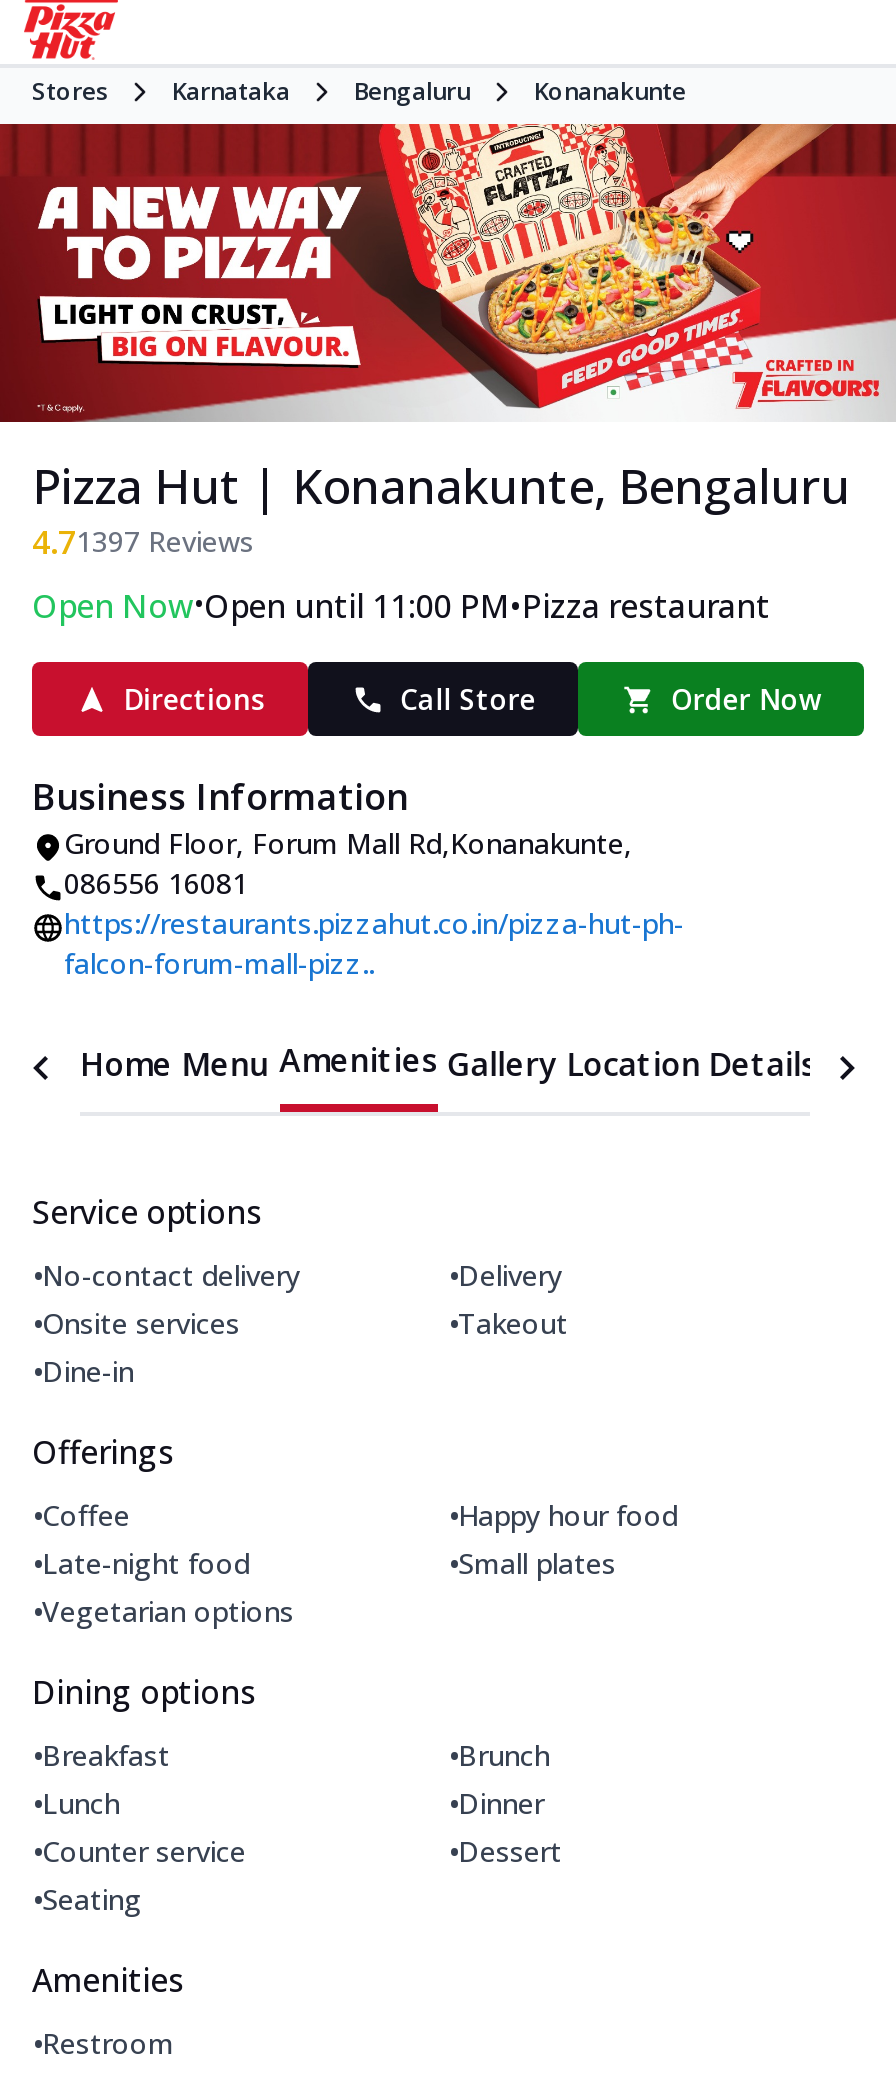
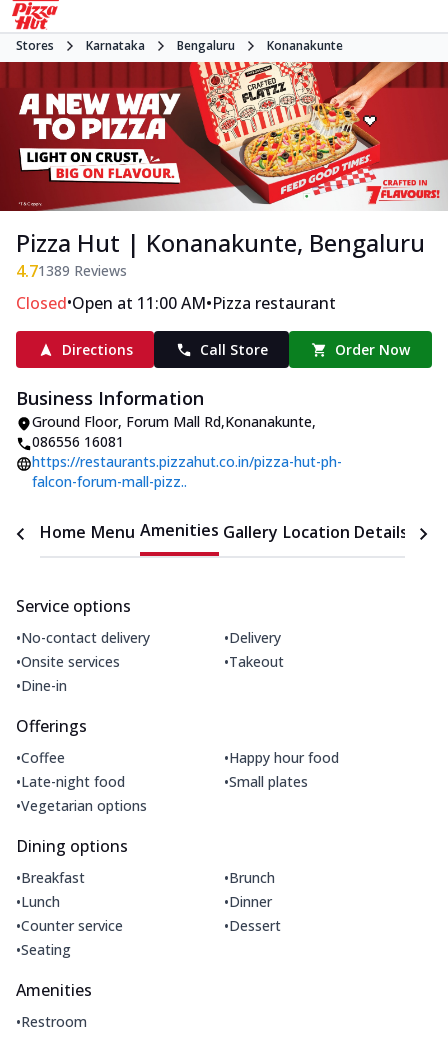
[32,521,770,629] 4.71397 Reviews | Open Now•Open until 11:00 PM•Pizza restaurant -> [16,260,336,314] 4.71389 Reviews | Closed•Open at 11:00 AM•Pizza restaurant

